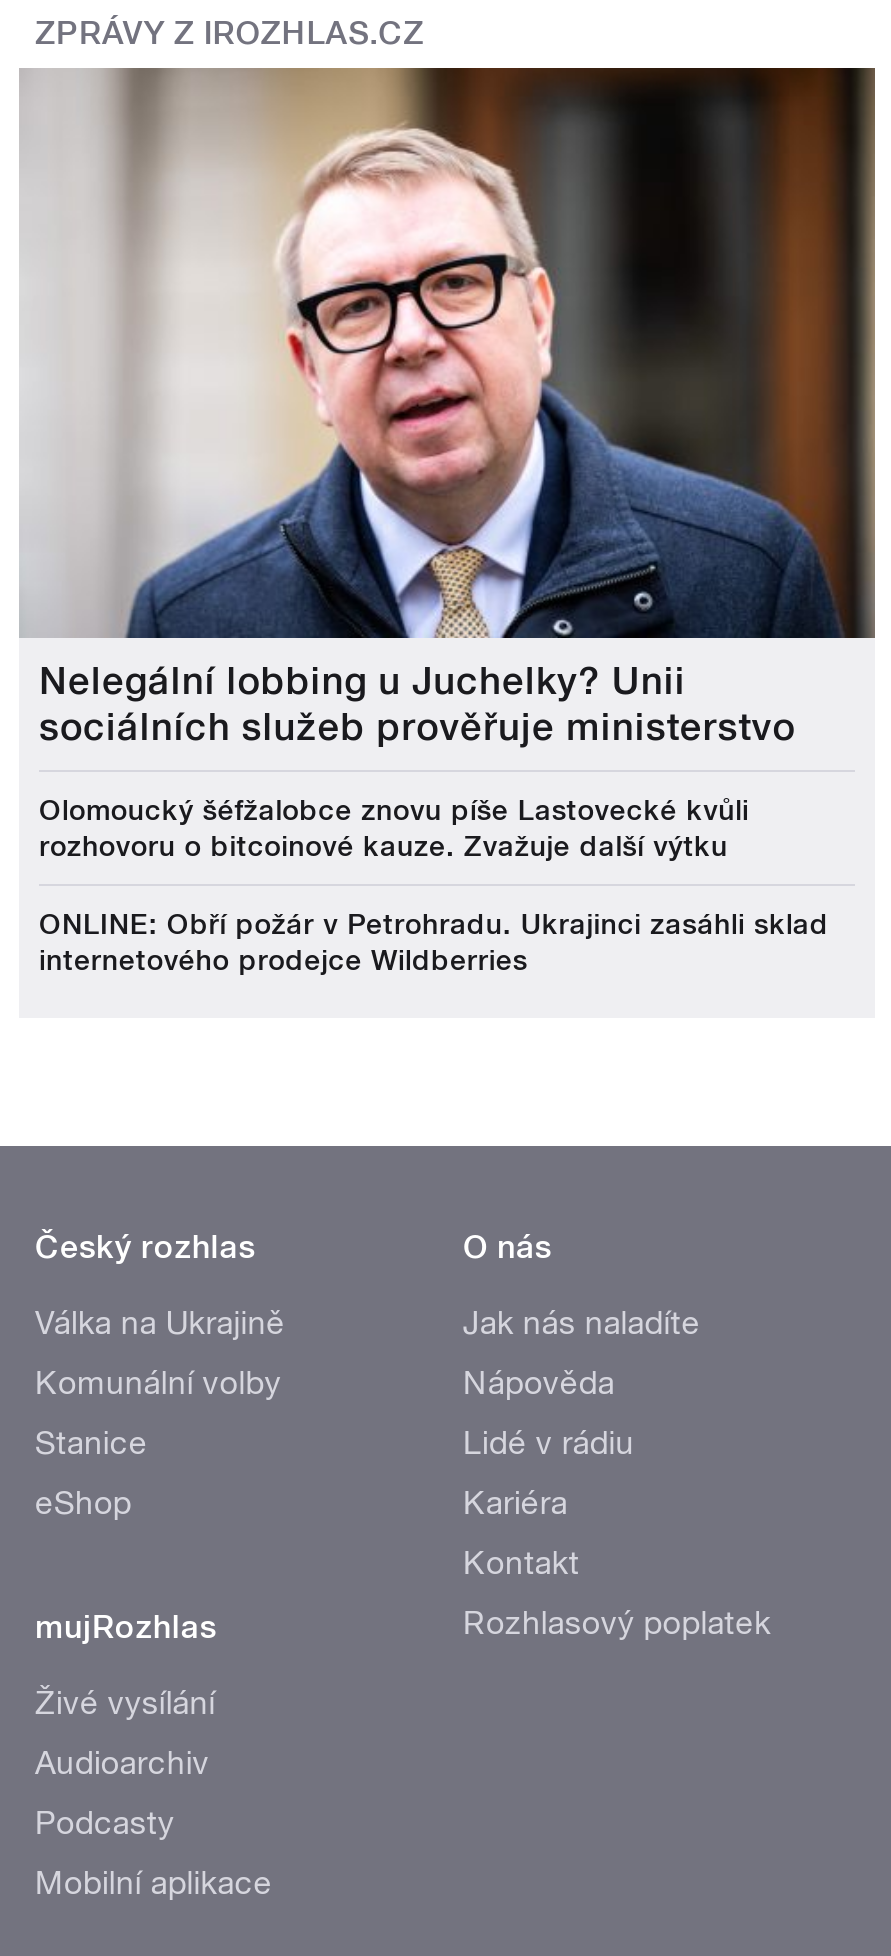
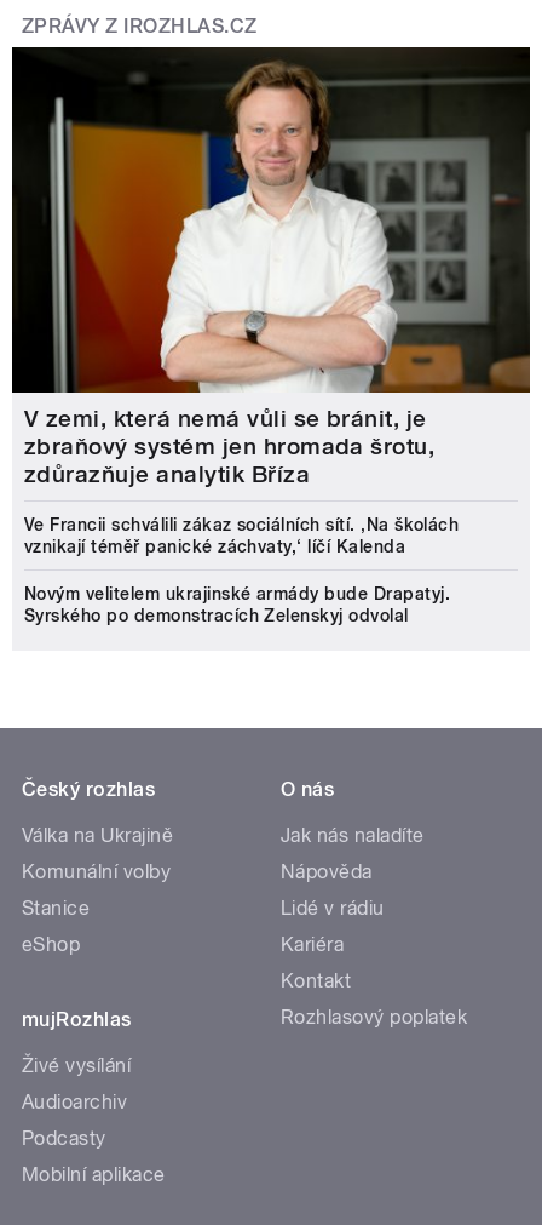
[19,66,877,750] [image] | Nelegální lobbing u Juchelky? Unii | sociálních služeb prověřuje ministerstvo -> [11,46,531,488] [image] | V zemi, která nemá vůli se bránit, je | zbraňový systém jen hromada šrotu, | zdůrazňuje analytik Bříza
[39,794,749,862] Olomoucký šéfžalobce znovu píše Lastovecké kvůli | rozhovoru o bitcoinové kauze. Zvažuje další výtku -> [24,515,459,556] Ve Francii schválili zákaz sociálních sítí. ‚Na školách | vznikají téměř panické záchvaty,‘ líčí Kalenda
[39,908,829,976] ONLINE: Obří požár v Petrohradu. Ukrajinci zasáhli sklad | internetového prodejce Wildberries -> [24,584,450,625] Novým velitelem ukrajinské armády bude Drapatyj. | Syrského po demonstracích Zelenskyj odvolal

